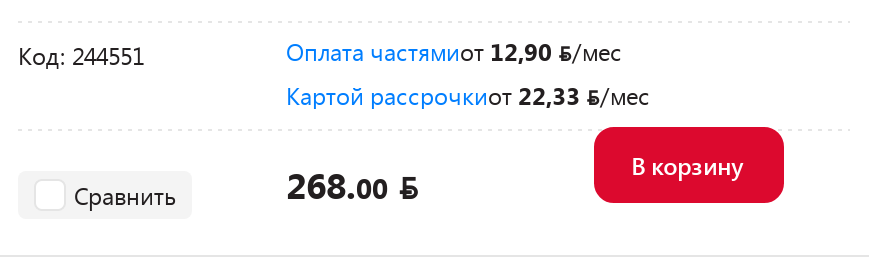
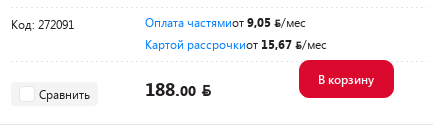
[18,39,144,71] Код: 244551 -> [11,16,74,32] Код: 272091
[286,35,552,67] Оплата частямиот 12,90 -> [145,14,271,30] Оплата частямиот 9,05
[286,79,580,111] Картой рассрочкиот 22,33 -> [145,36,292,52] Картой рассрочкиот 15,67
[286,160,388,208] 268.00 -> [145,76,196,100] 188.00

